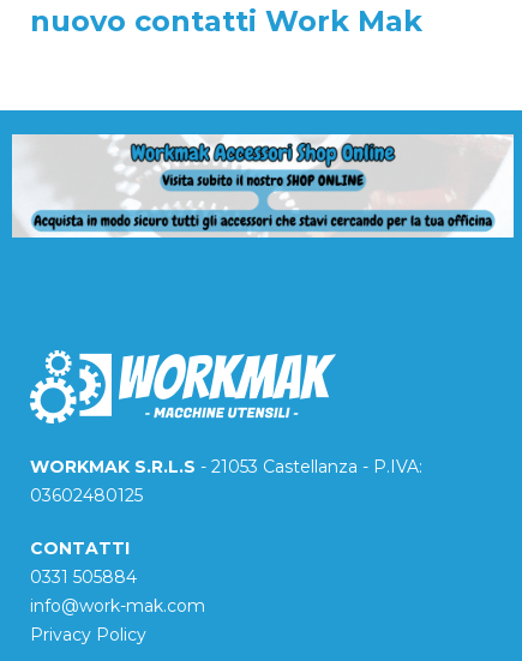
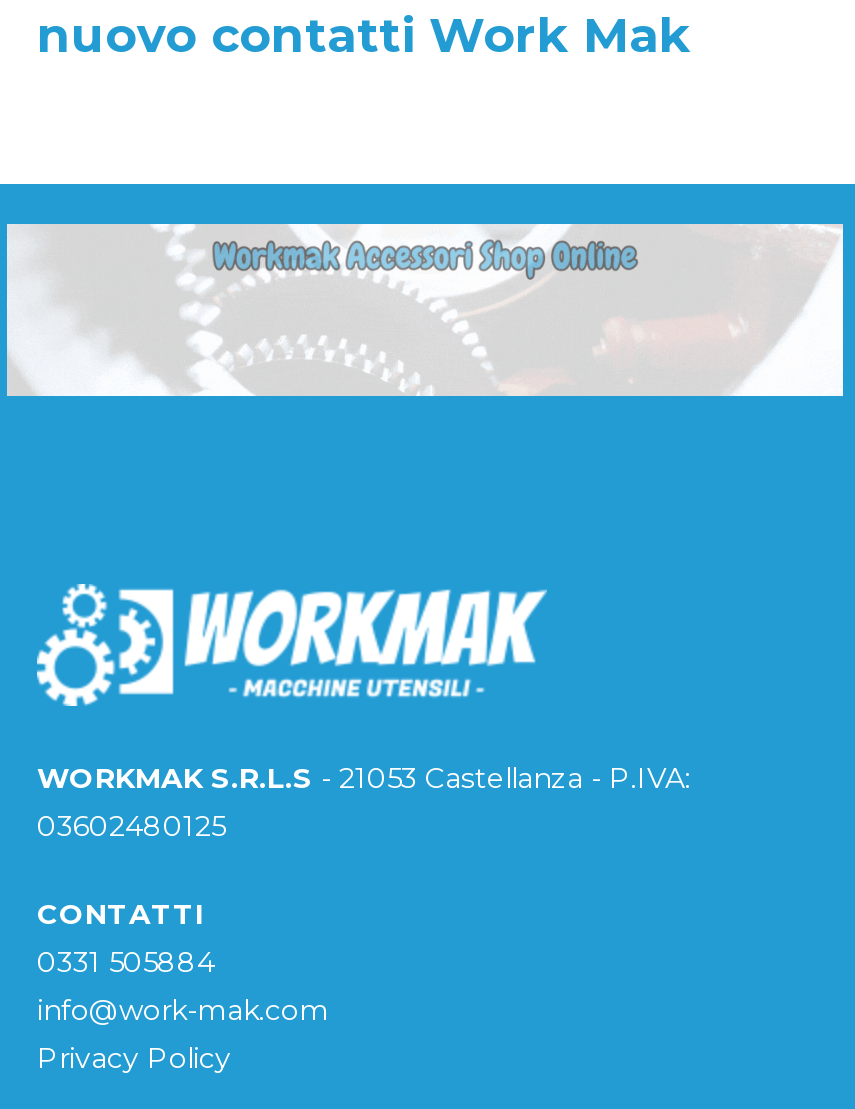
[30,142,496,233] [image] -> [39,238,811,386] [image]

